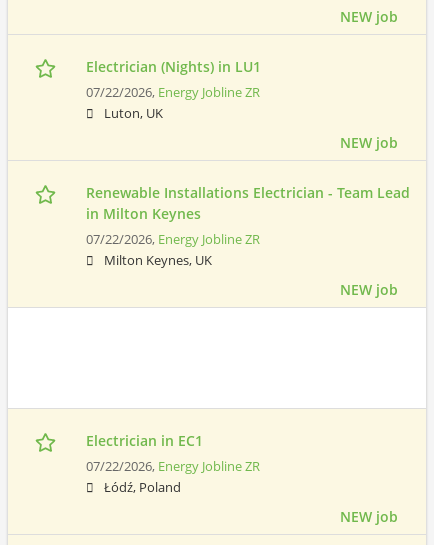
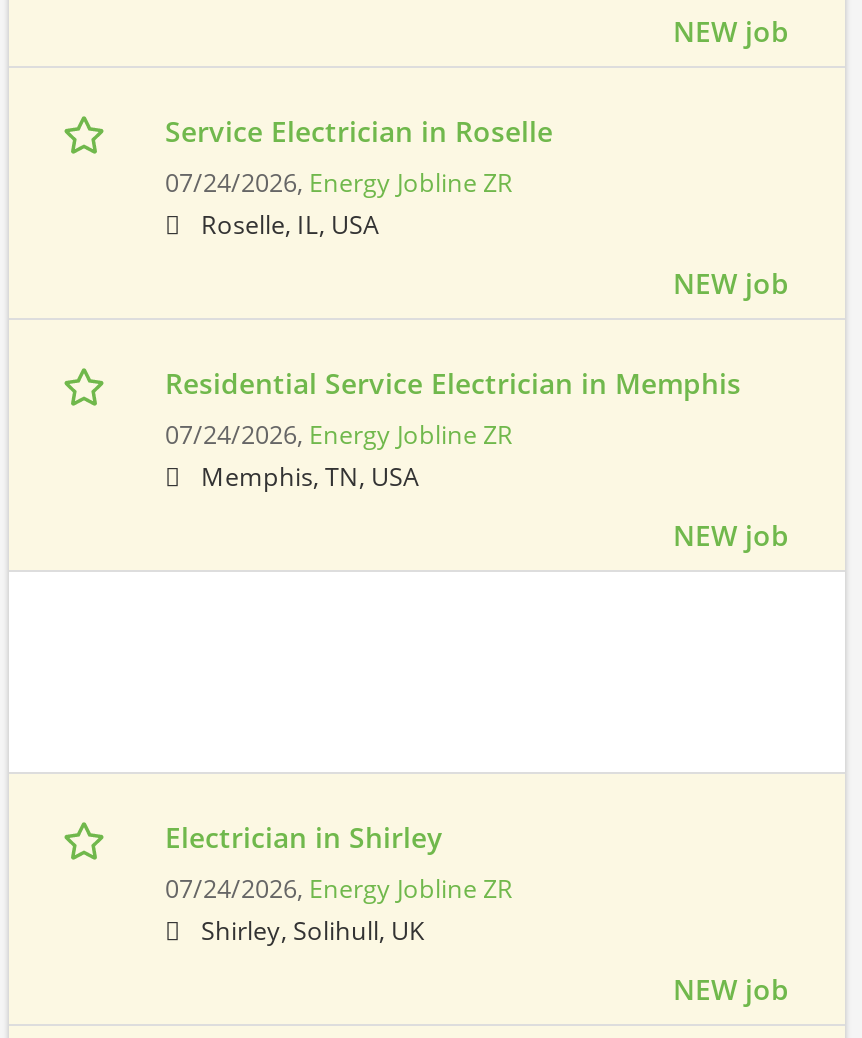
[86,57,261,122] Electrician (Nights) in LU1 | 07/22/2026, Energy Jobline ZR | Luton, UK -> [165,113,553,243] Service Electrician in Roselle | 07/24/2026, Energy Jobline ZR | Roselle, IL, USA
[86,183,410,269] Renewable Installations Electrician - Team Lead | in Milton Keynes | 07/22/2026, Energy Jobline ZR | Milton Keynes, UK -> [165,365,741,495] Residential Service Electrician in Memphis | 07/24/2026, Energy Jobline ZR | Memphis, TN, USA
[86,431,260,496] Electrician in EC1 | 07/22/2026, Energy Jobline ZR | Łódź, Poland -> [165,819,513,949] Electrician in Shirley | 07/24/2026, Energy Jobline ZR | Shirley, Solihull, UK

